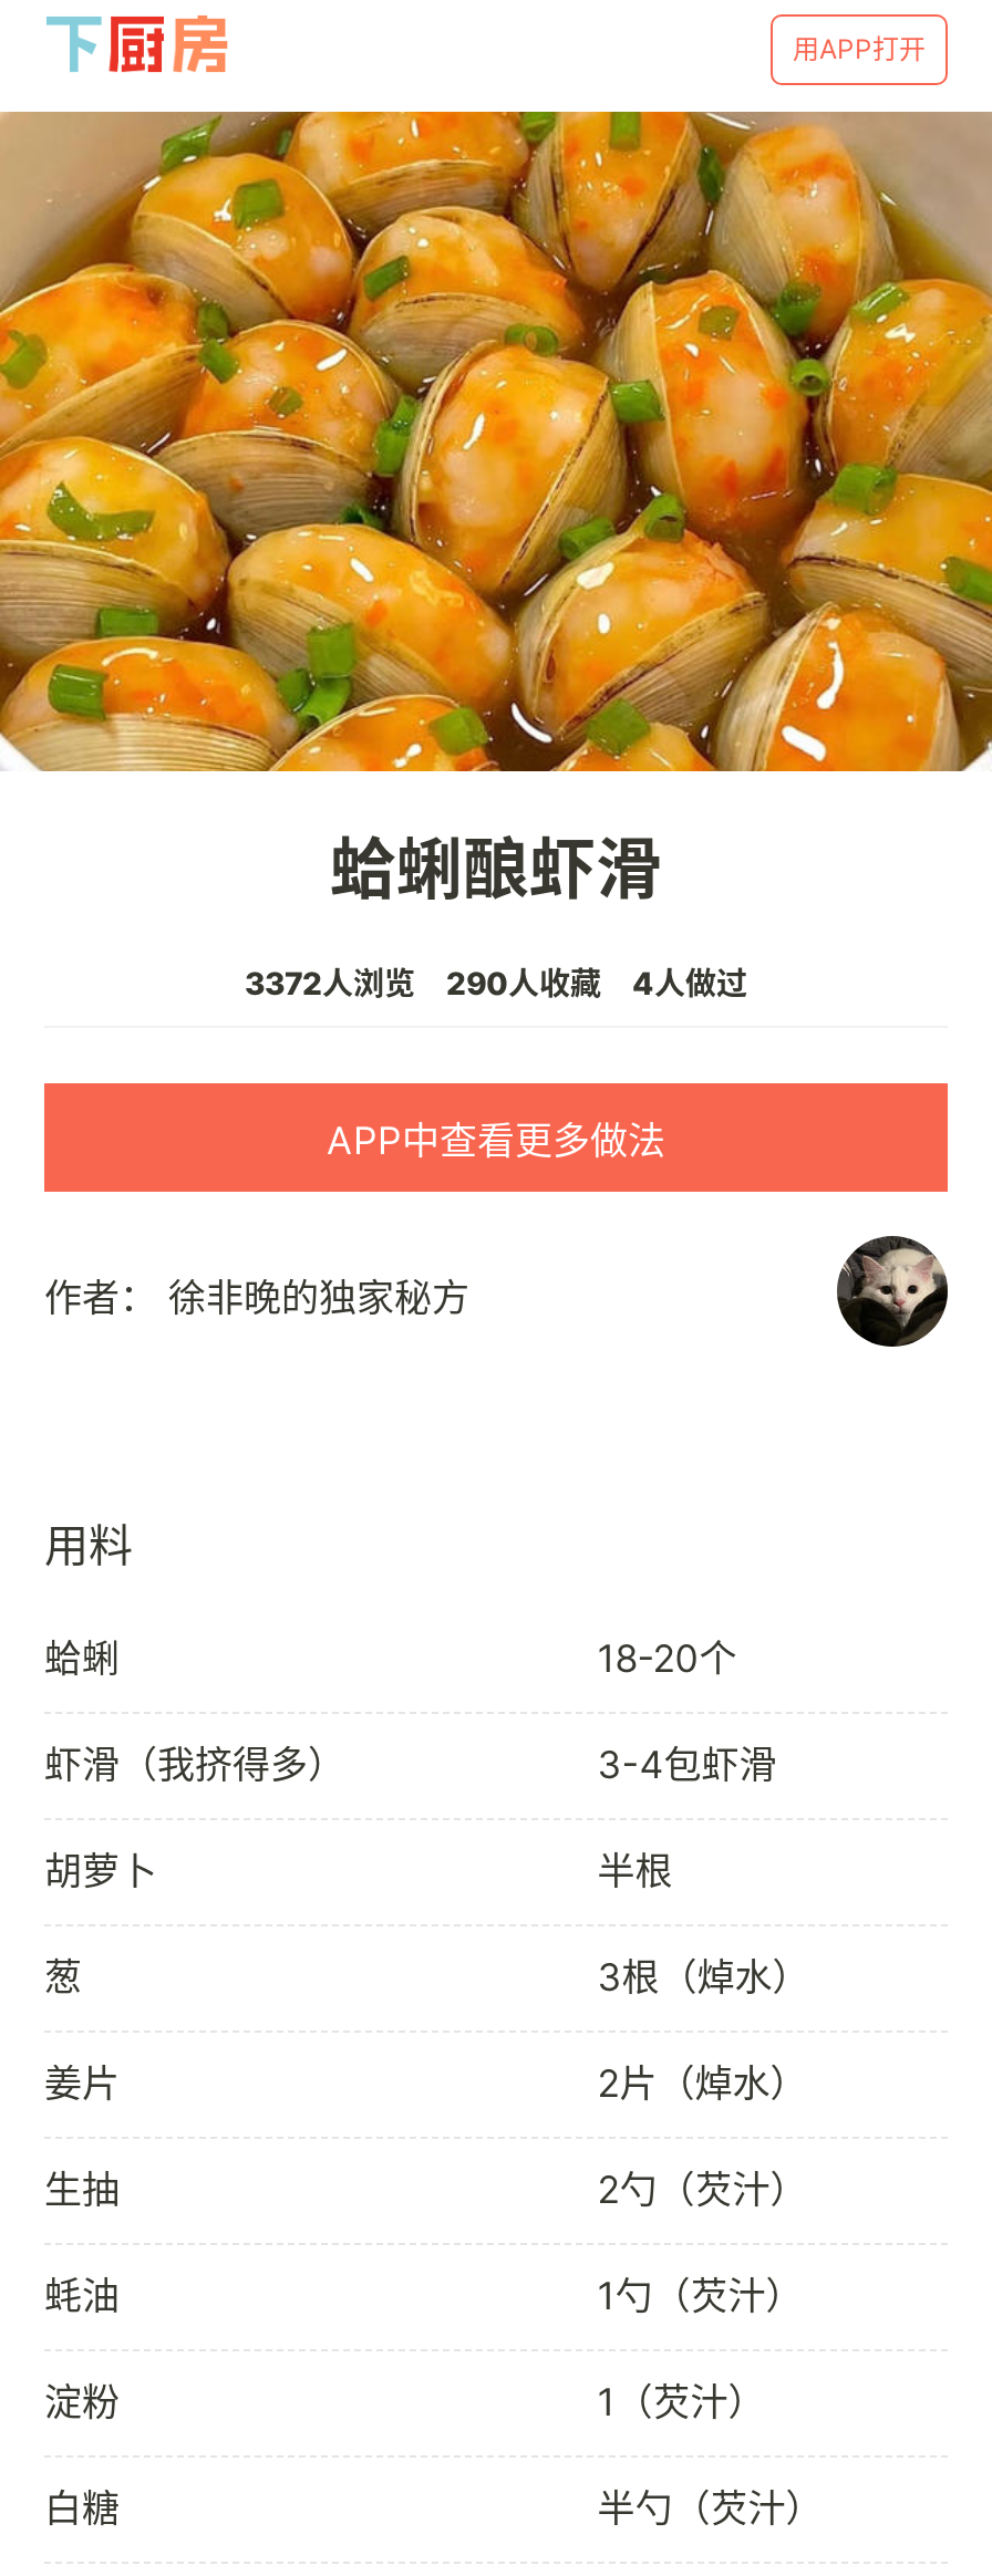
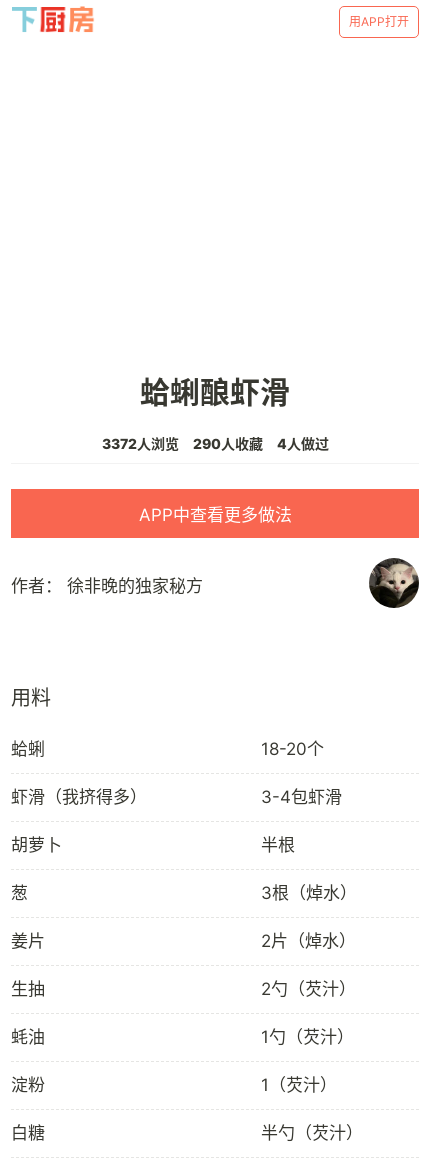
[7,110,985,773] [image] -> none

